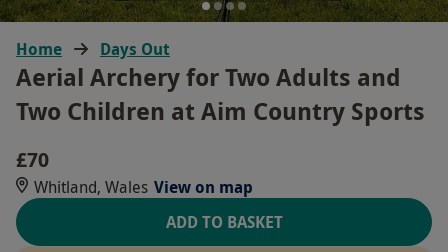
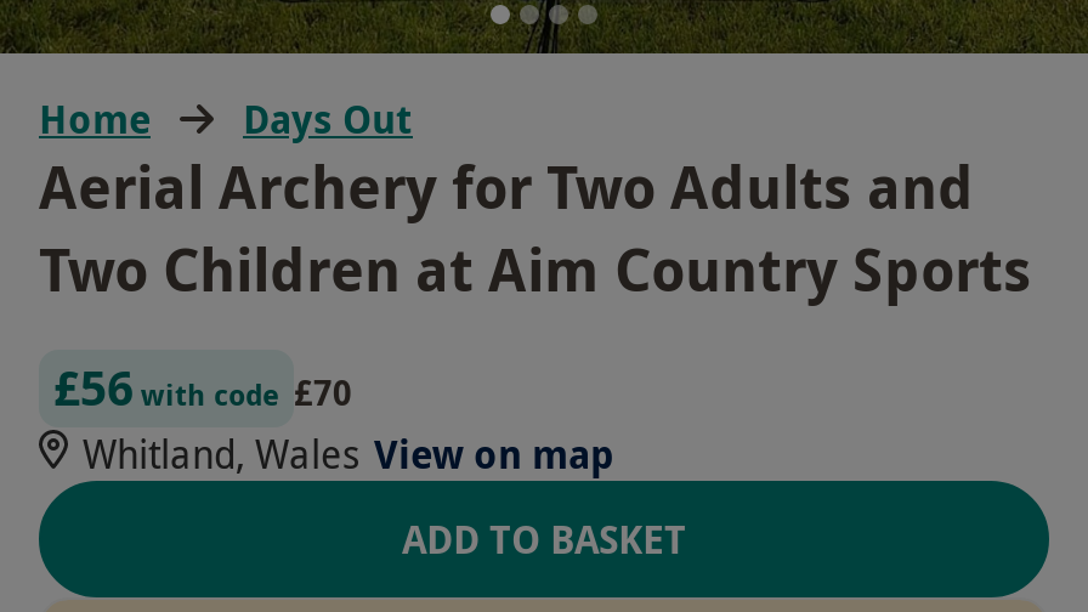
[16,146,49,173] £70 -> [53,354,352,419] £56 with code £70

